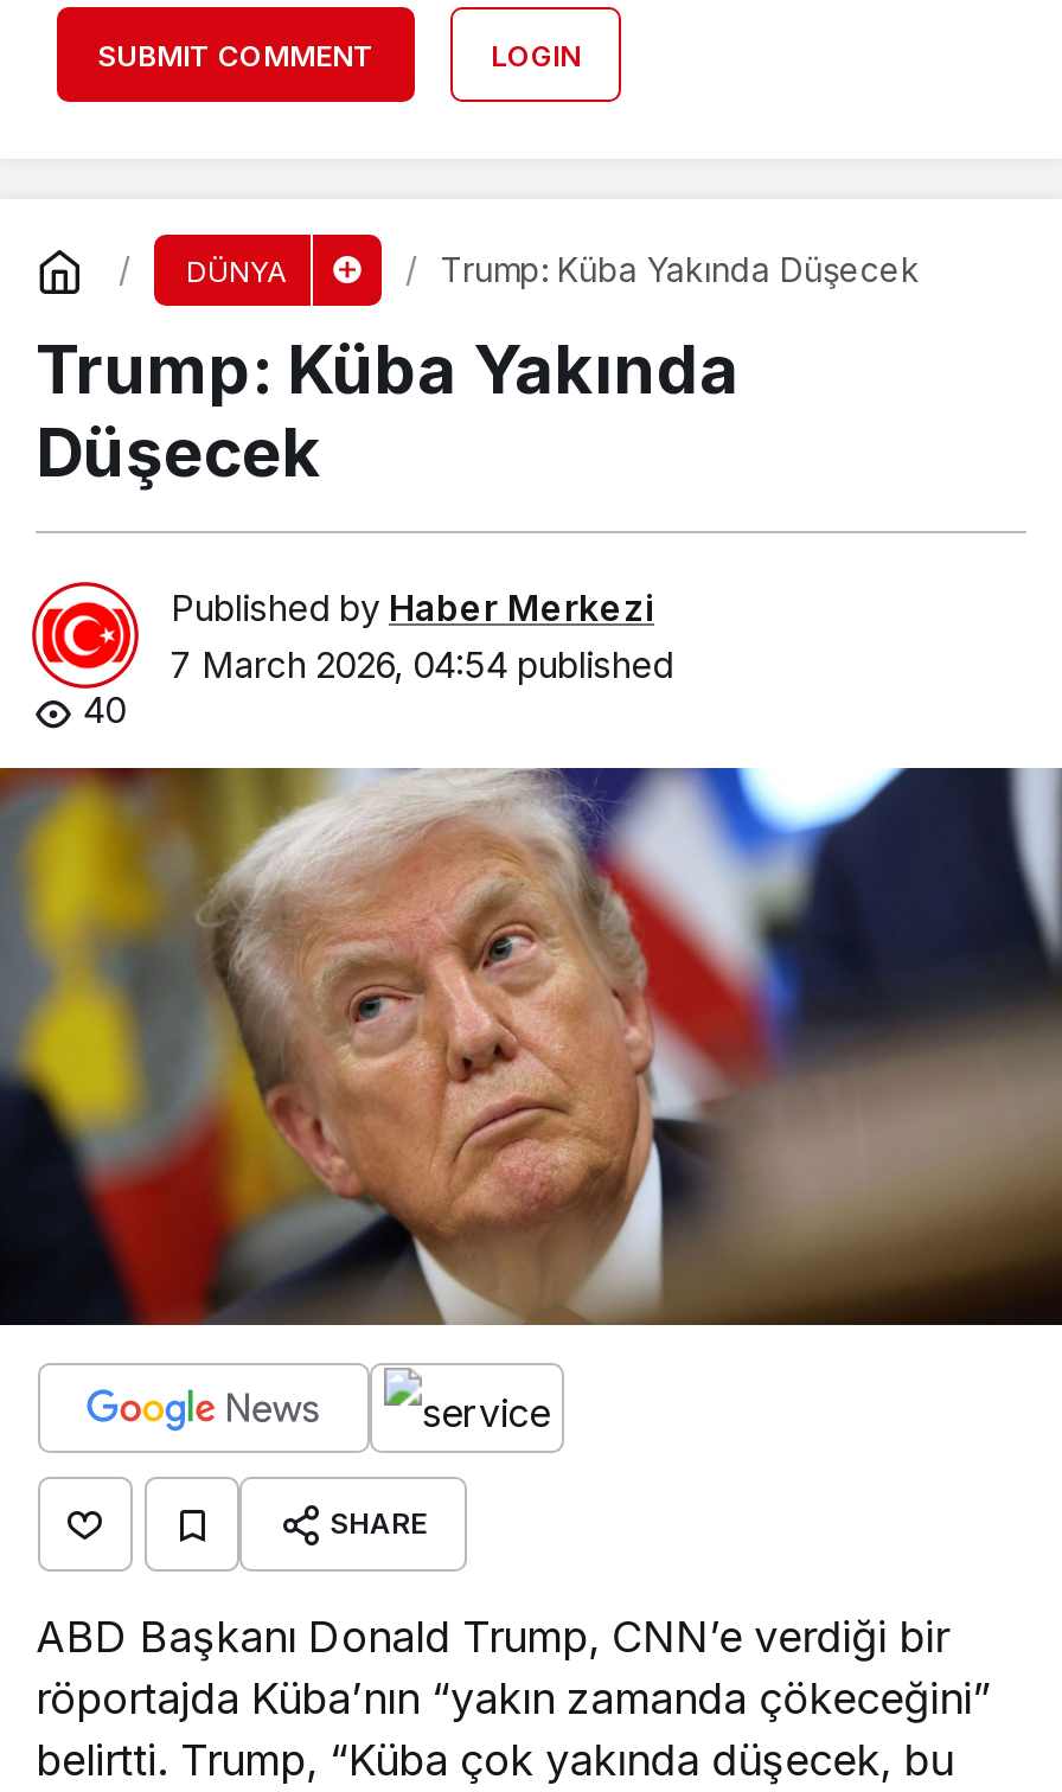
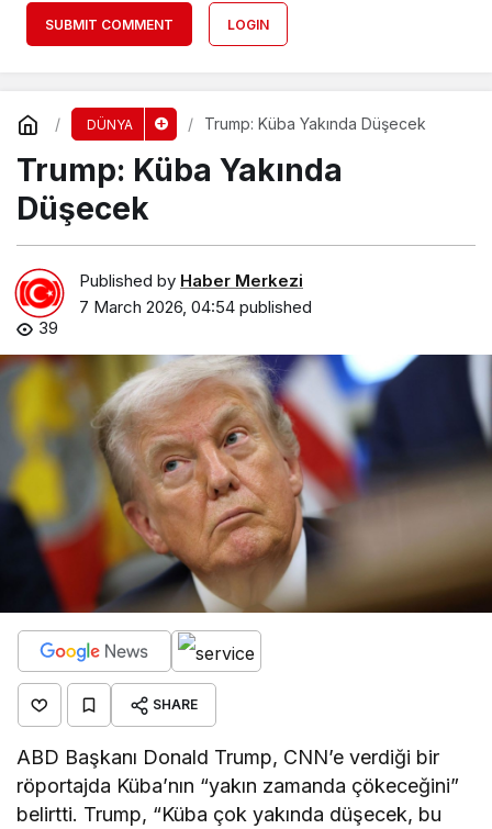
[83,688,126,733] 40 -> [38,318,58,338] 39

